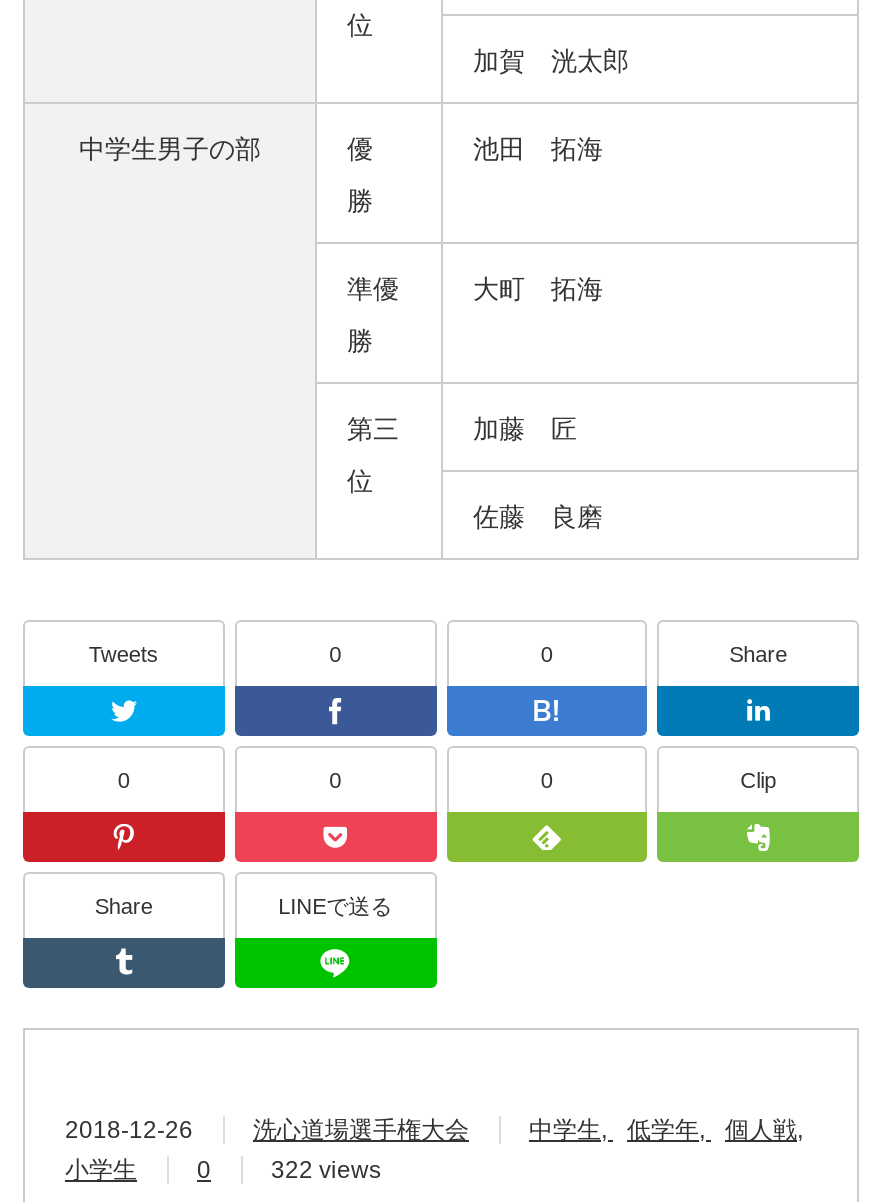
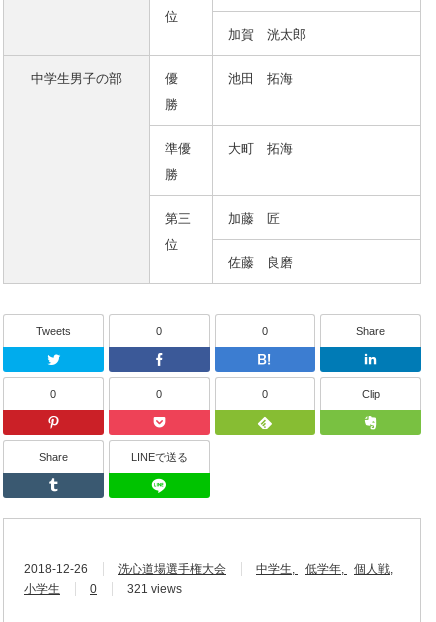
[271,1155,381,1183] 322 views -> [127,582,182,596] 321 views

